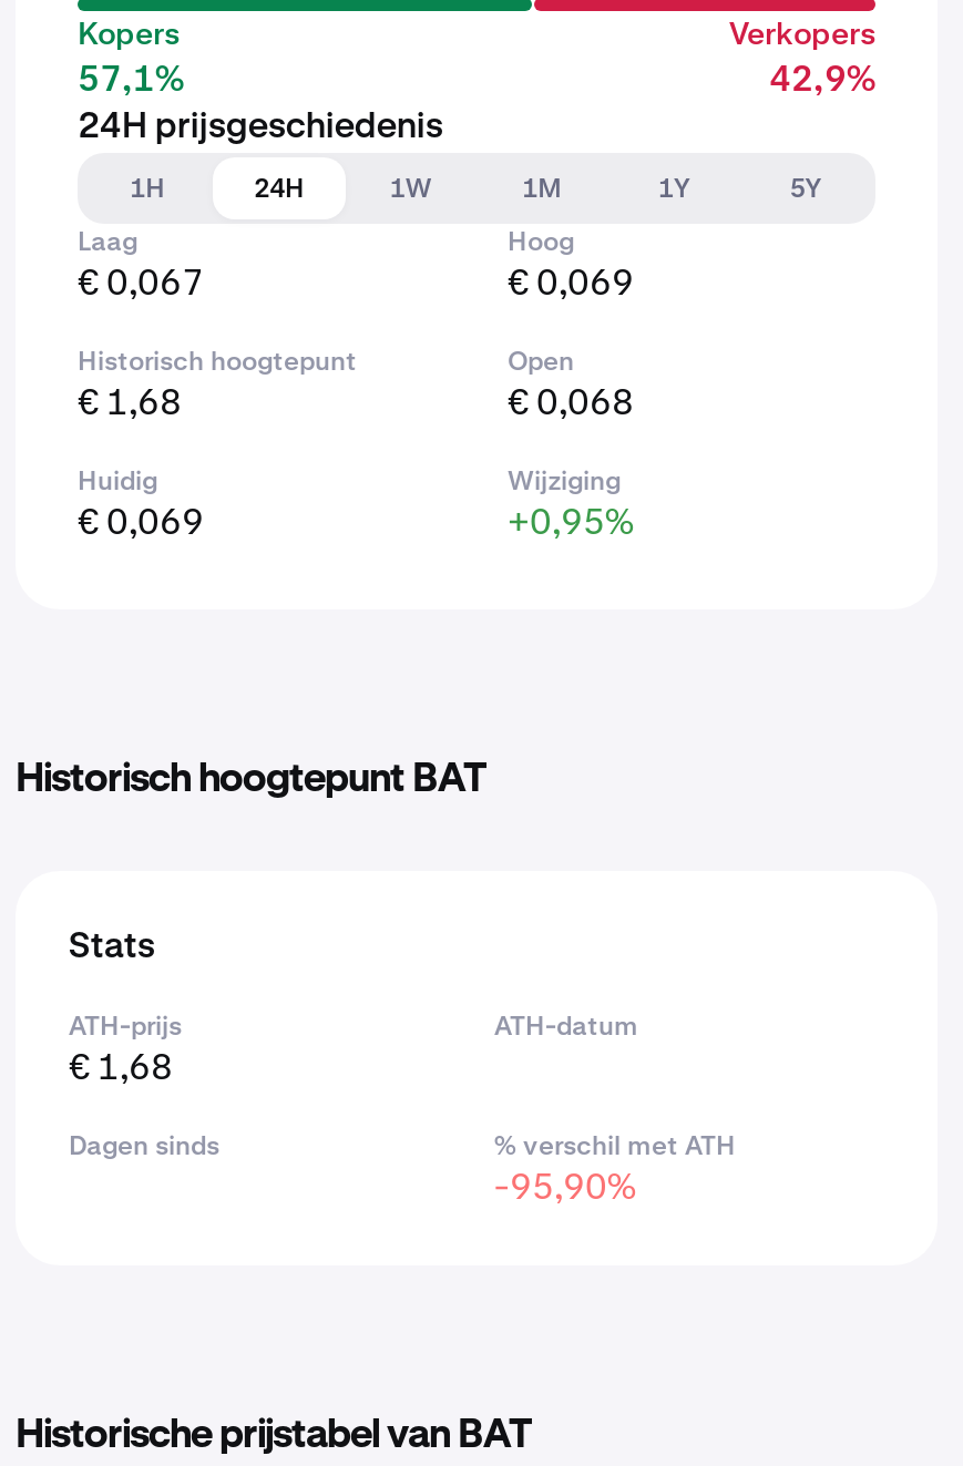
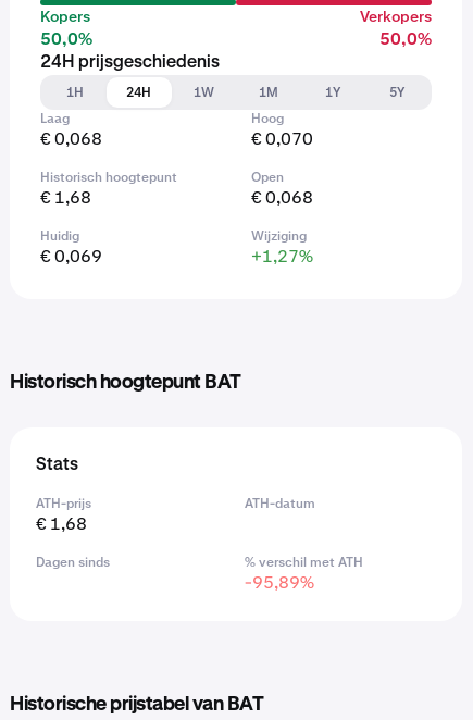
[78,55,184,102] 57,1% -> [40,27,92,50] 50,0%
[769,55,875,102] 42,9% -> [379,27,432,50] 50,0%
[78,259,204,306] € 0,067 -> [40,127,102,150] € 0,068
[508,259,634,306] € 0,069 -> [251,127,313,150] € 0,070
[508,499,634,545] +0,95% -> [251,245,313,268] +1,27%
[494,1163,636,1210] -95,90% -> [245,571,314,594] -95,89%

